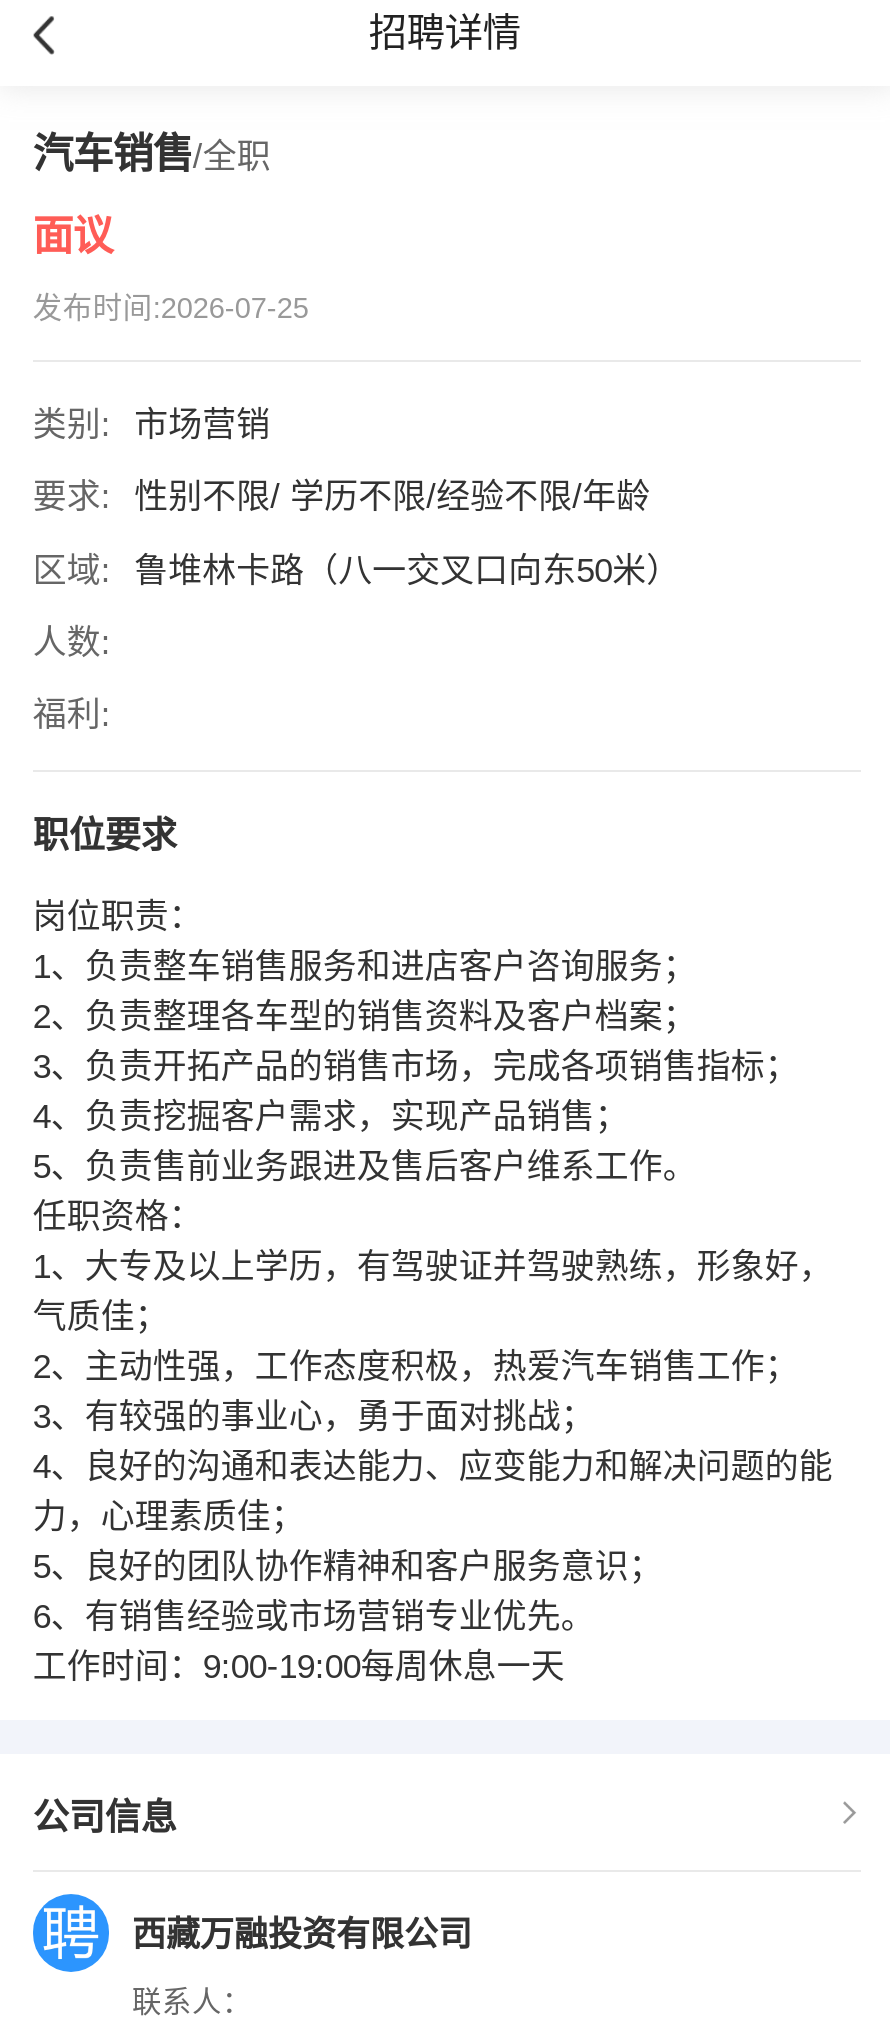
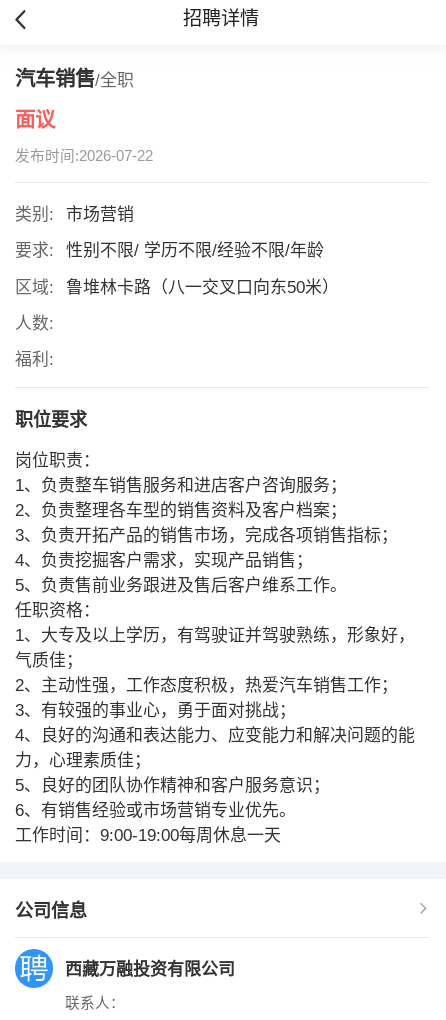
[33,292,309,324] 发布时间:2026-07-25 -> [15,148,153,164] 发布时间:2026-07-22

